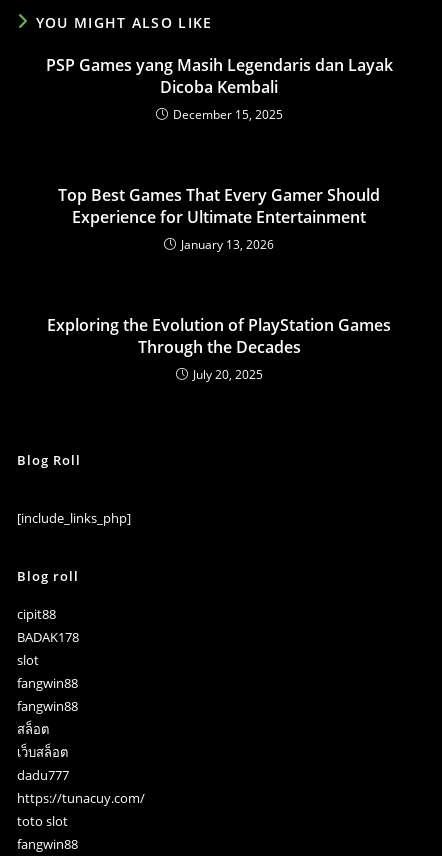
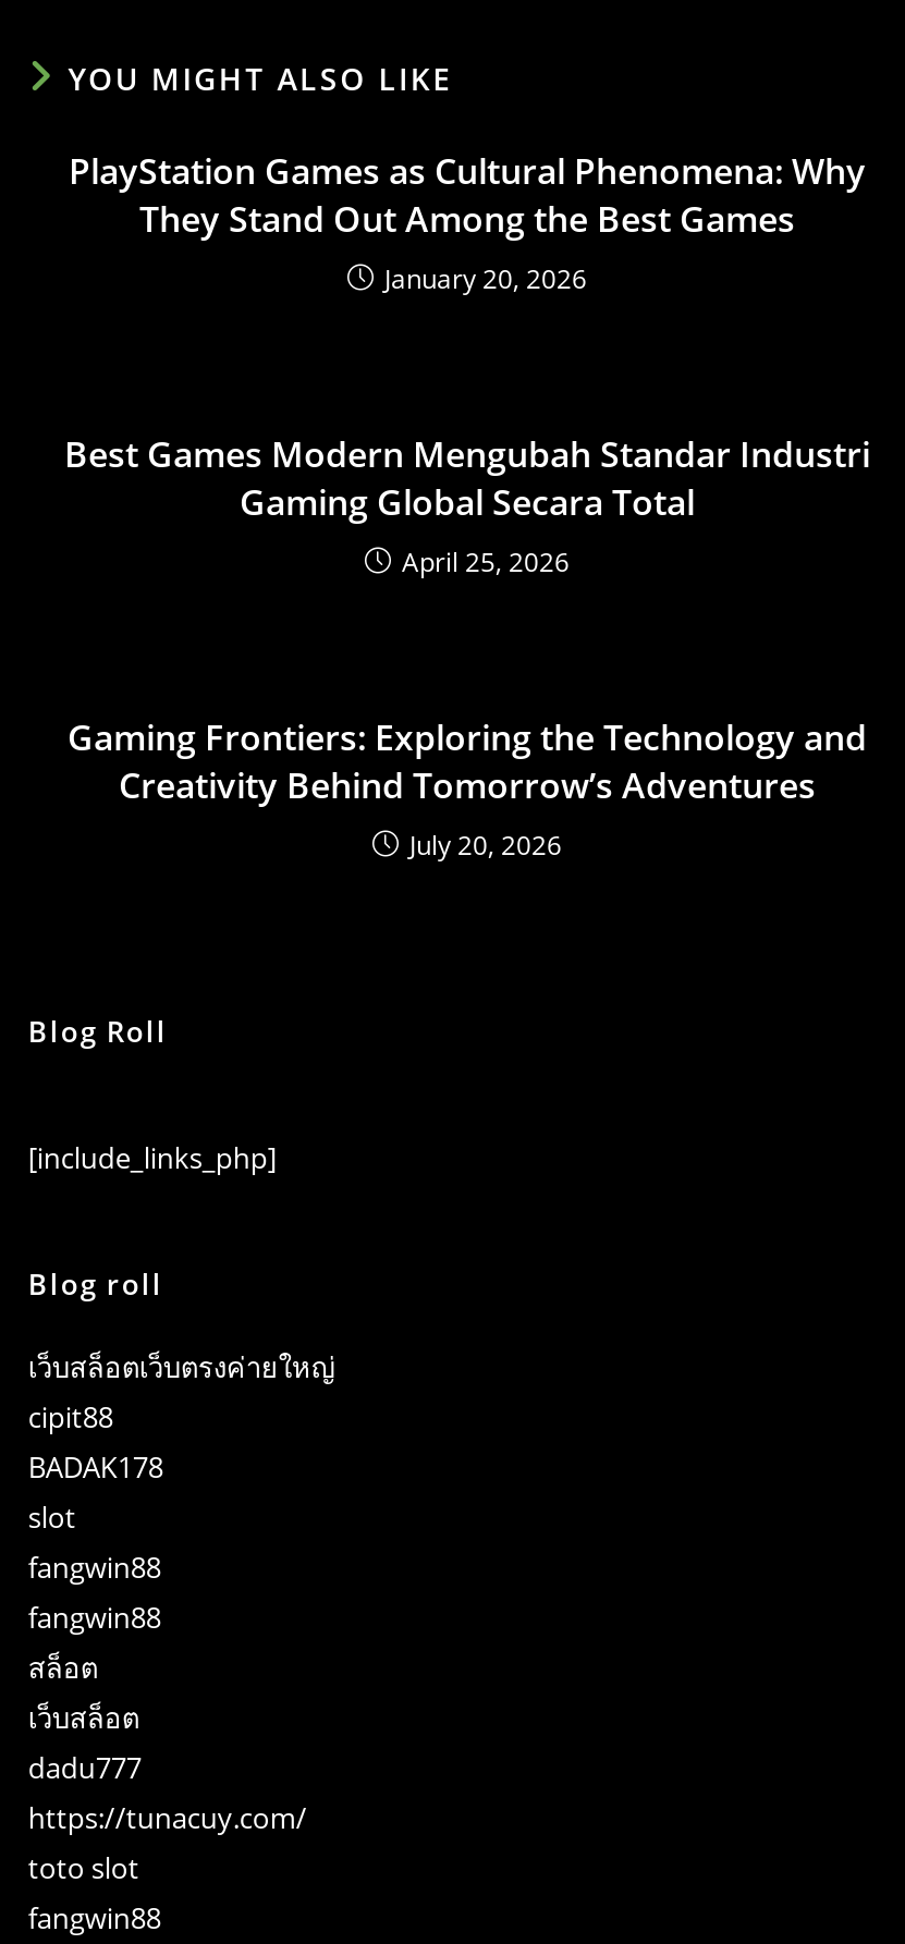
[45,54,392,123] PSP Games yang Masih Legendaris dan Layak | Dicoba Kembali | December 15, 2025 -> [69,147,866,298] PlayStation Games as Cultural Phenomena: Why | They Stand Out Among the Best Games | January 20, 2026
[58,184,380,253] Top Best Games That Every Gamer Should | Experience for Ultimate Entertainment | January 13, 2026 -> [64,431,870,581] Best Games Modern Mengubah Standar Industri | Gaming Global Secara Total | April 25, 2026
[47,314,391,383] Exploring the Evolution of PlayStation Games | Through the Decades | July 20, 2025 -> [68,714,867,864] Gaming Frontiers: Exploring the Technology and | Creativity Behind Tomorrow’s Adventures | July 20, 2026
none -> [28,1348,335,1387] เว็บสล็อตเว็บตรงค่ายใหญ่

